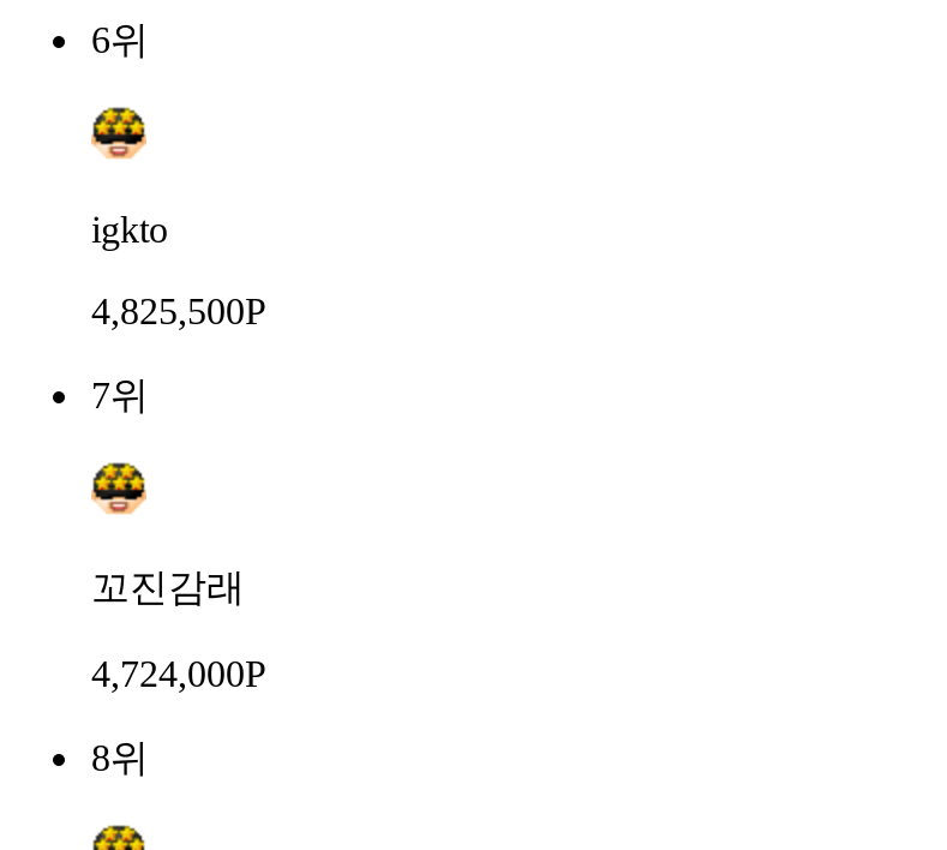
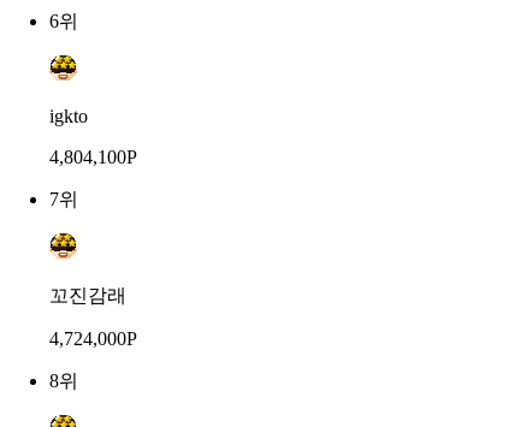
[91,291,266,332] 4,825,500P -> [49,147,137,168] 4,804,100P

